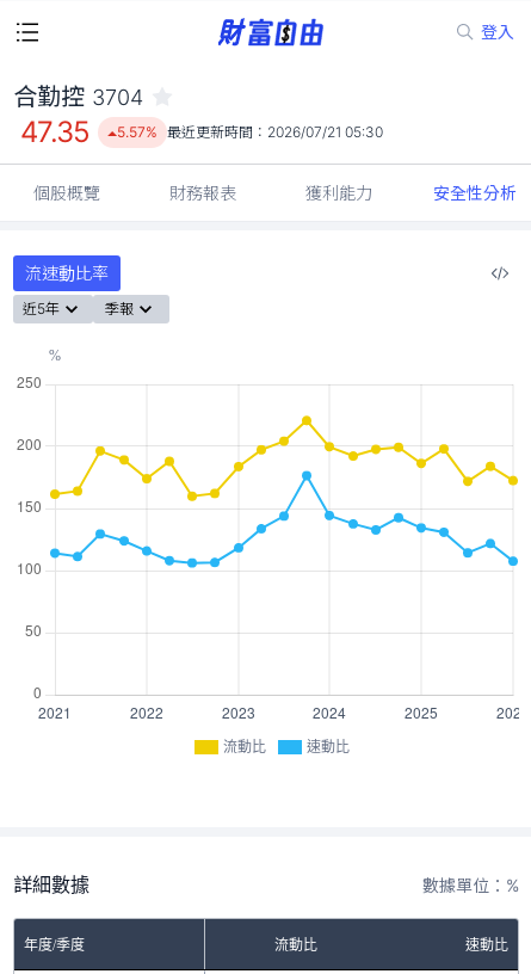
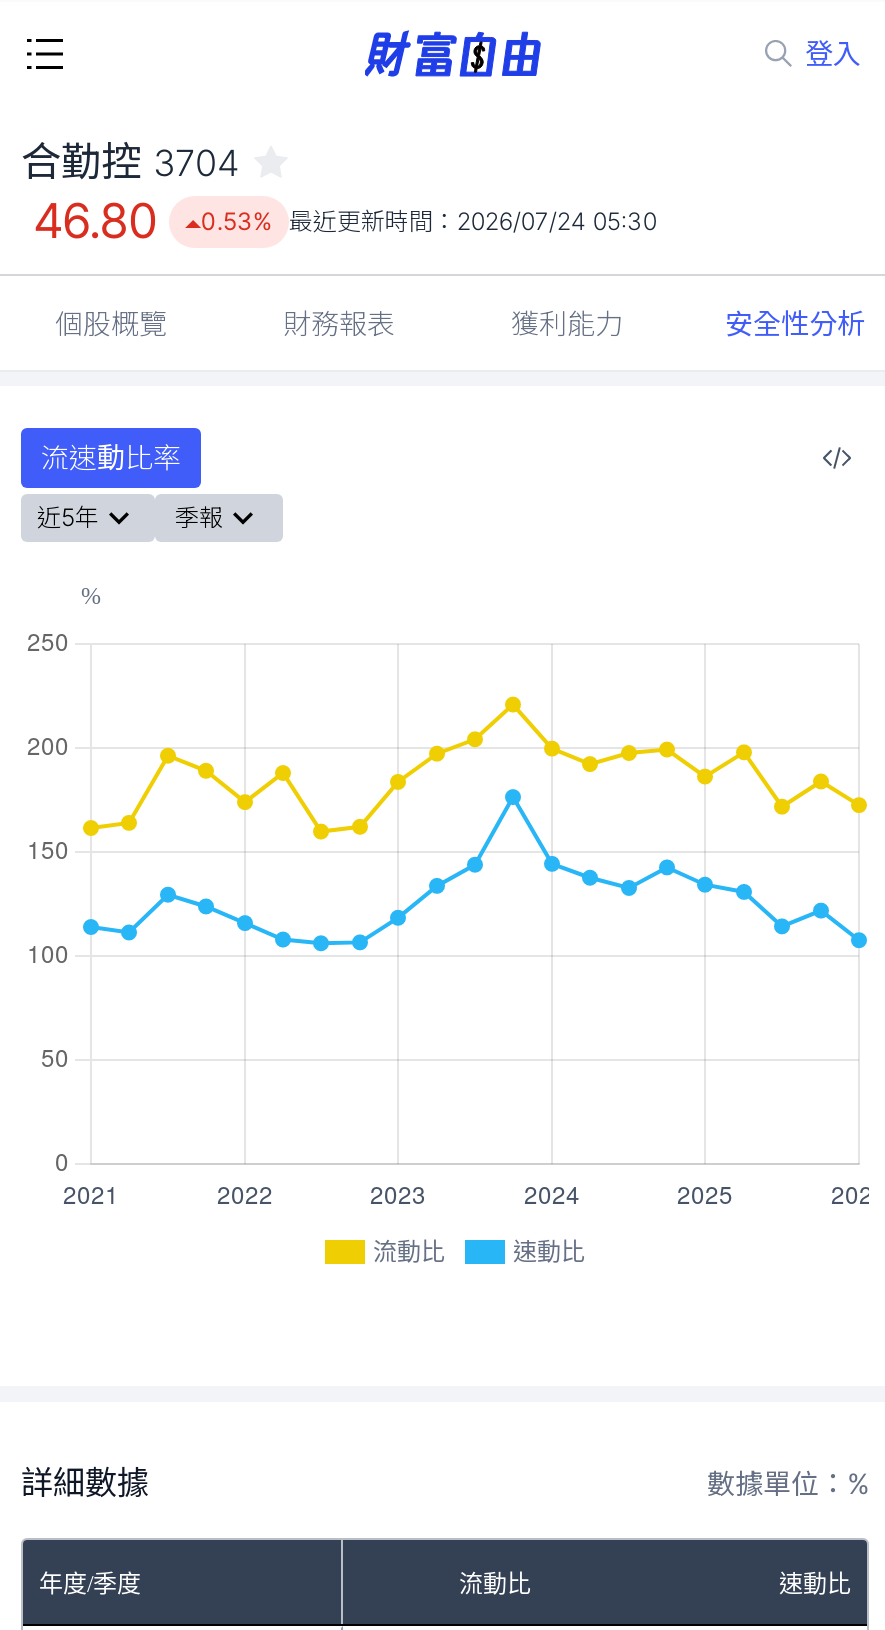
[20,115,90,149] 47.35 -> [33,192,157,250] 46.80
[117,123,383,141] 5.57% 最近更新時間：2026/07/21 05:30 -> [201,206,657,236] 0.53% 最近更新時間：2026/07/24 05:30

